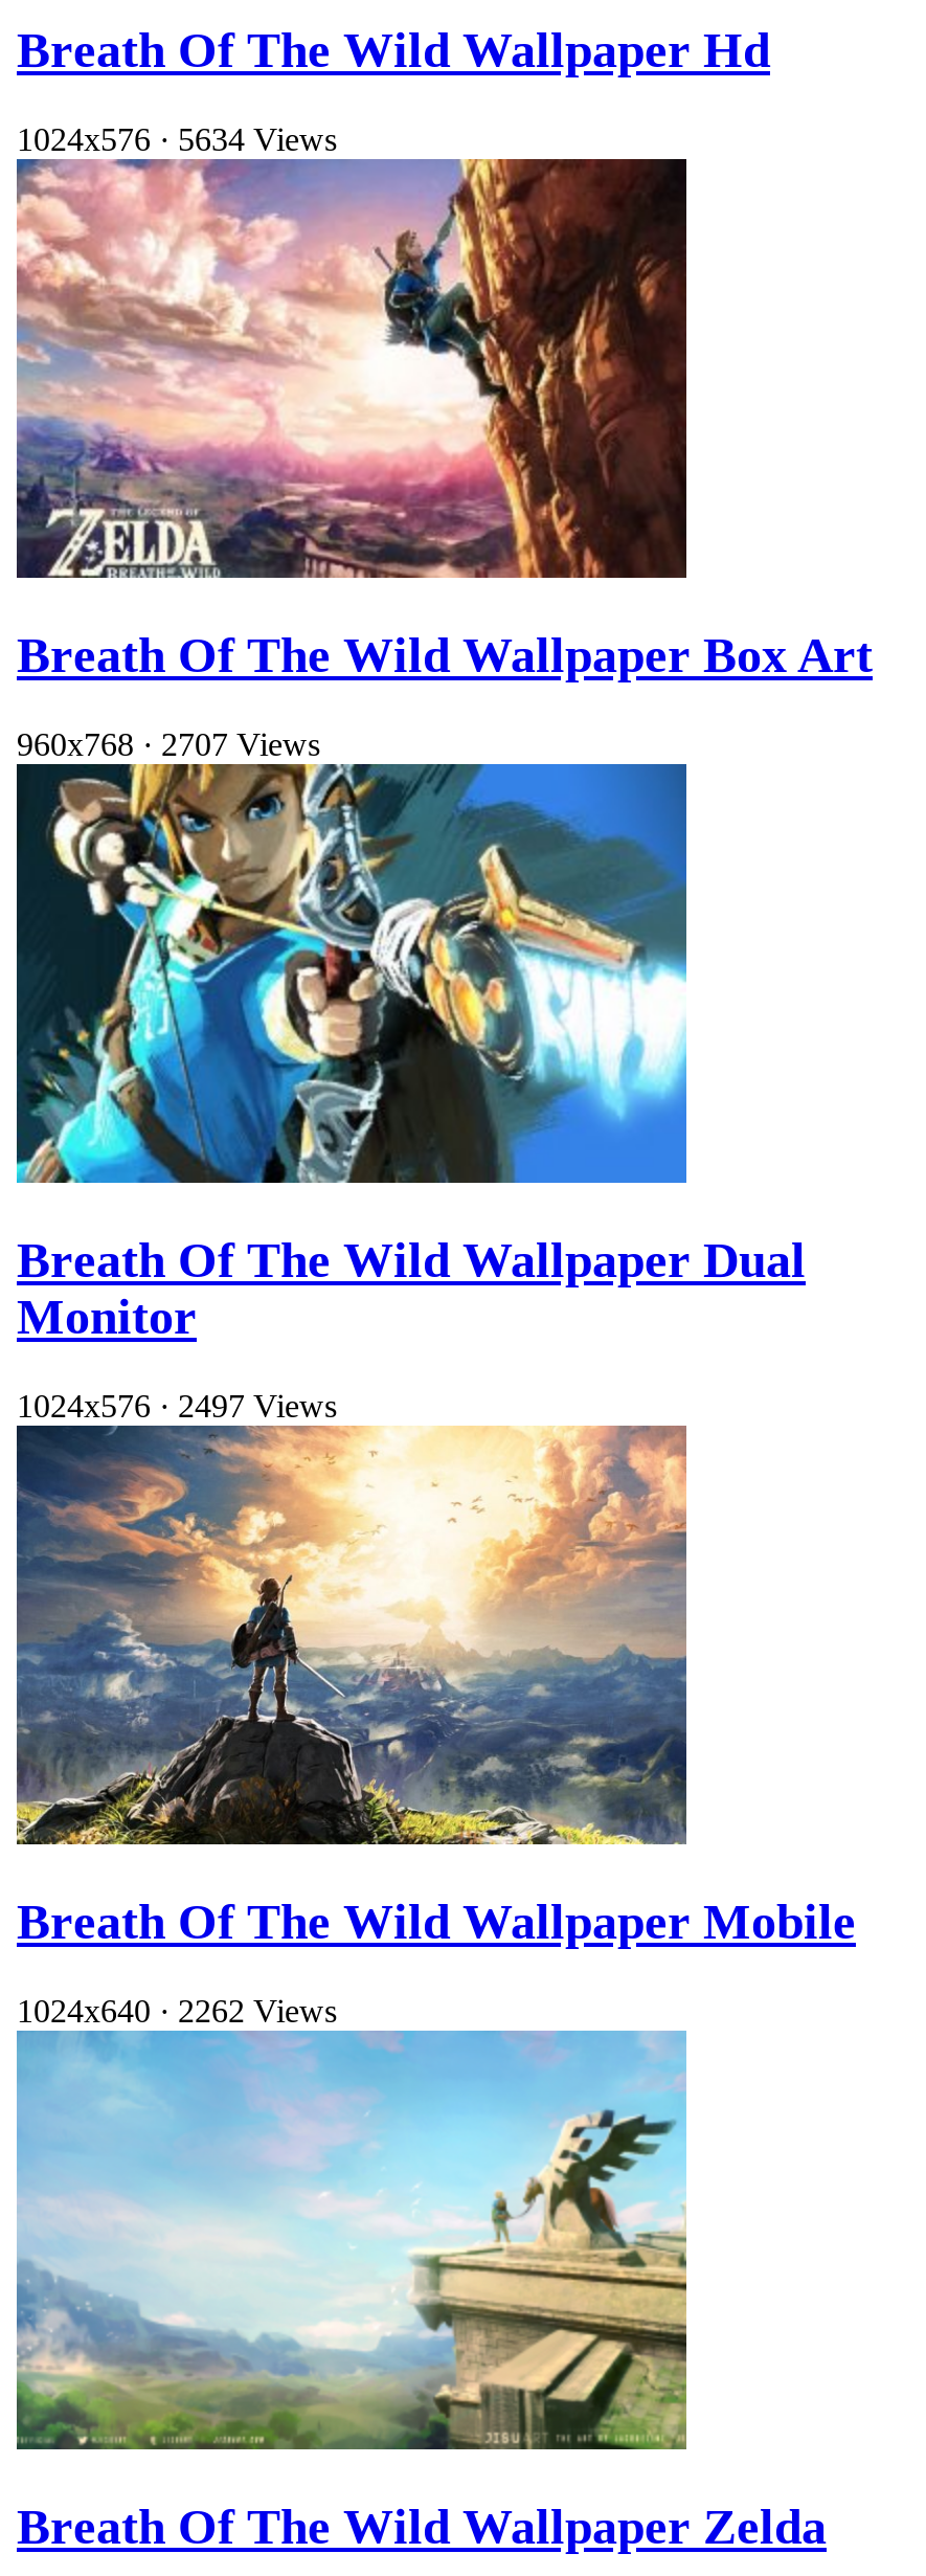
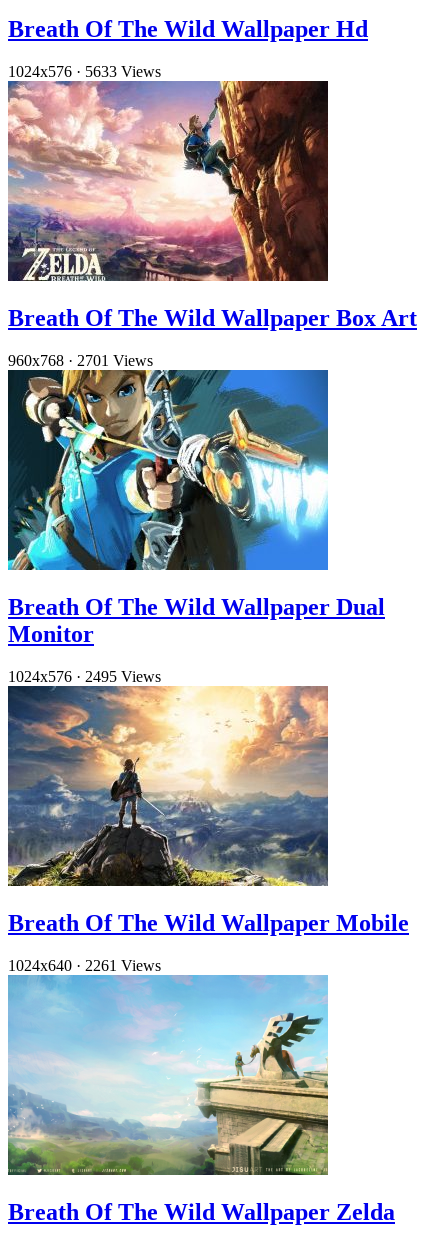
[17,122,337,157] 1024x576 · 5634 Views -> [8,63,161,80] 1024x576 · 5633 Views
[17,726,320,762] 960x768 · 2707 Views -> [8,352,153,369] 960x768 · 2701 Views
[17,1388,337,1423] 1024x576 · 2497 Views -> [8,668,161,685] 1024x576 · 2495 Views
[17,1993,337,2028] 1024x640 · 2262 Views -> [8,957,161,974] 1024x640 · 2261 Views

